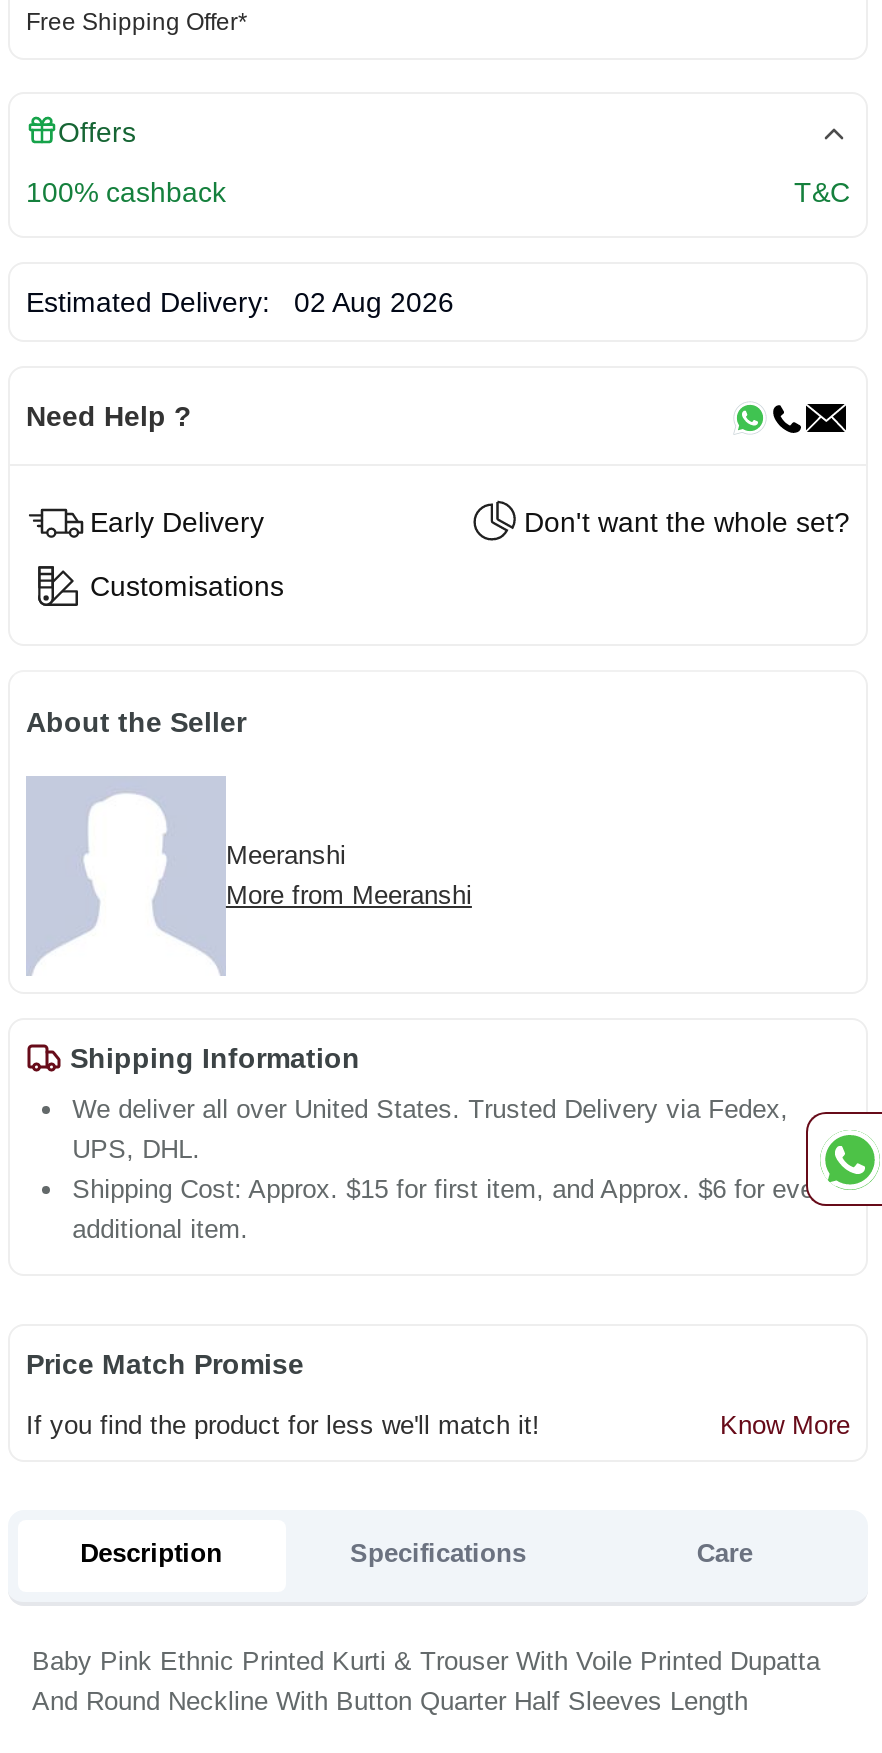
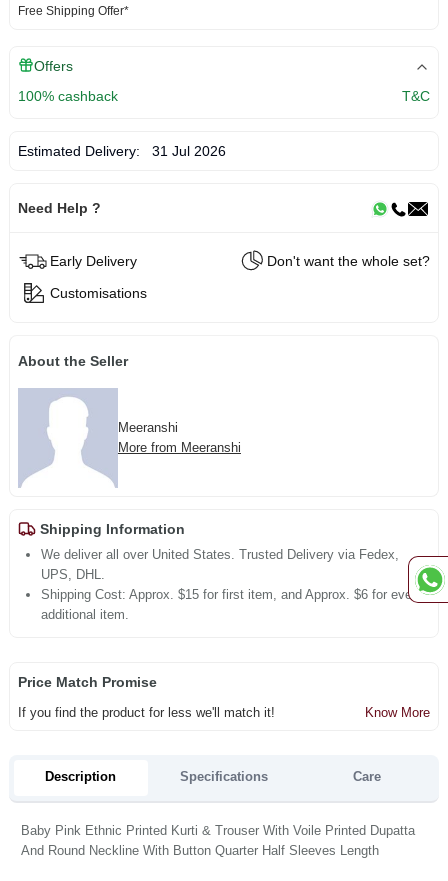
[26,286,454,318] Estimated Delivery: 02 Aug 2026 -> [18,143,226,159] Estimated Delivery: 31 Jul 2026

